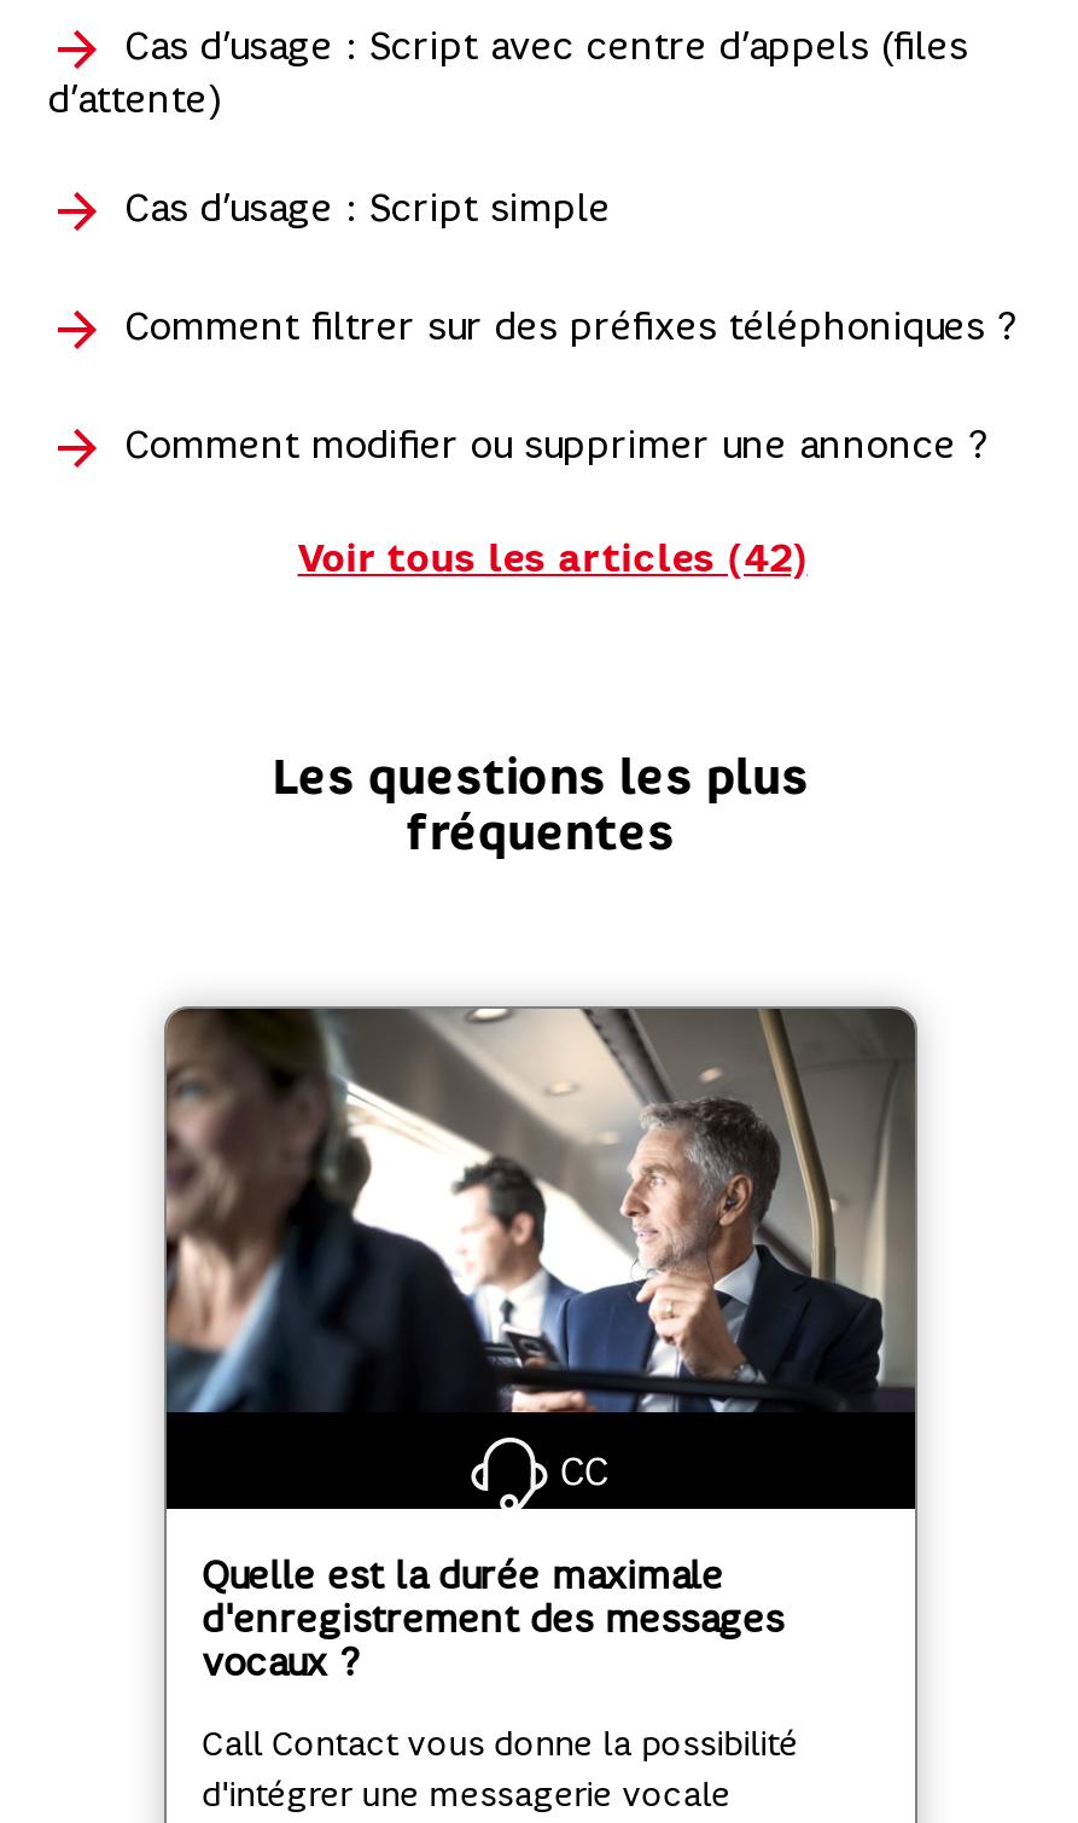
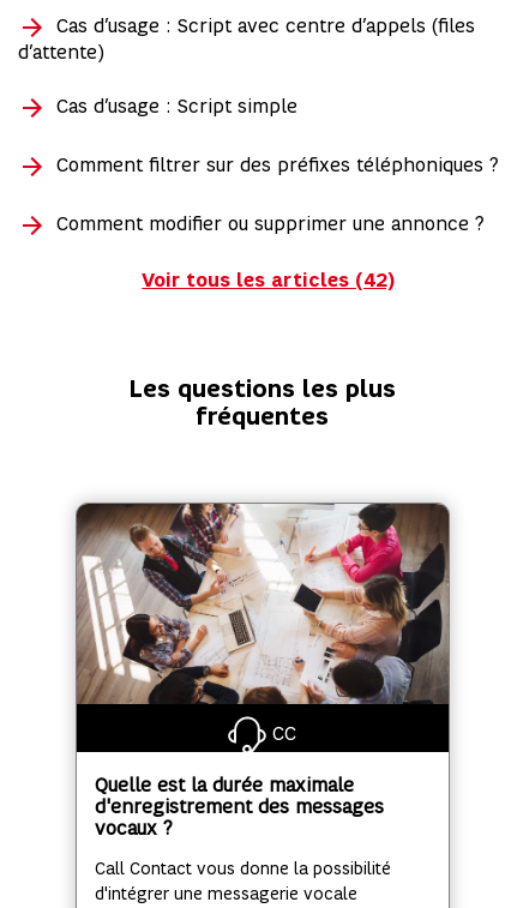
[167,1006,915,1415] [image] -> [76,503,449,705] [image]

